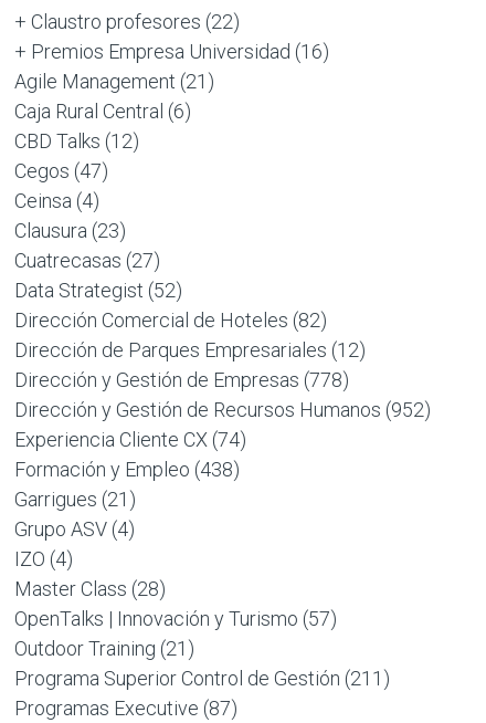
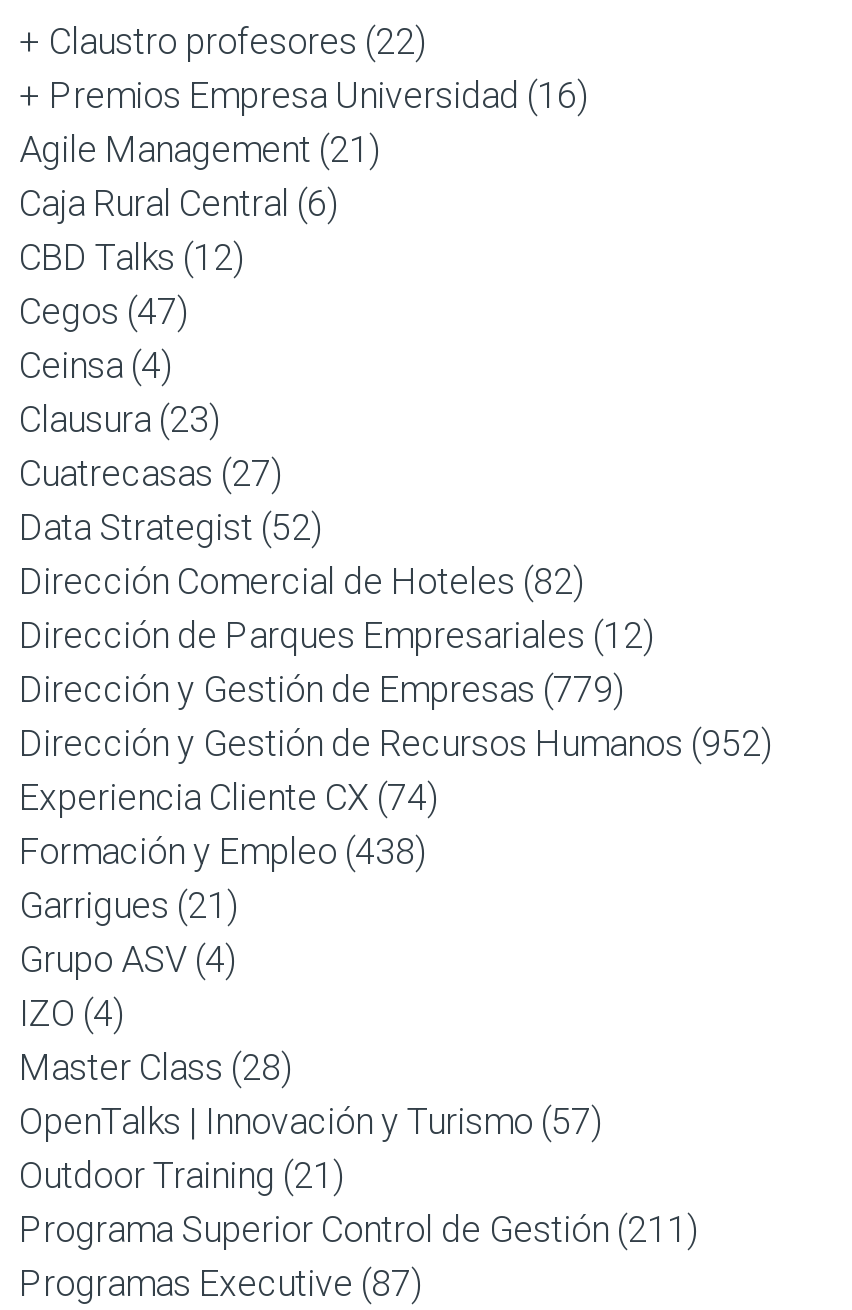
[14,368,349,391] Dirección y Gestión de Empresas (778) -> [19,668,625,710] Dirección y Gestión de Empresas (779)

